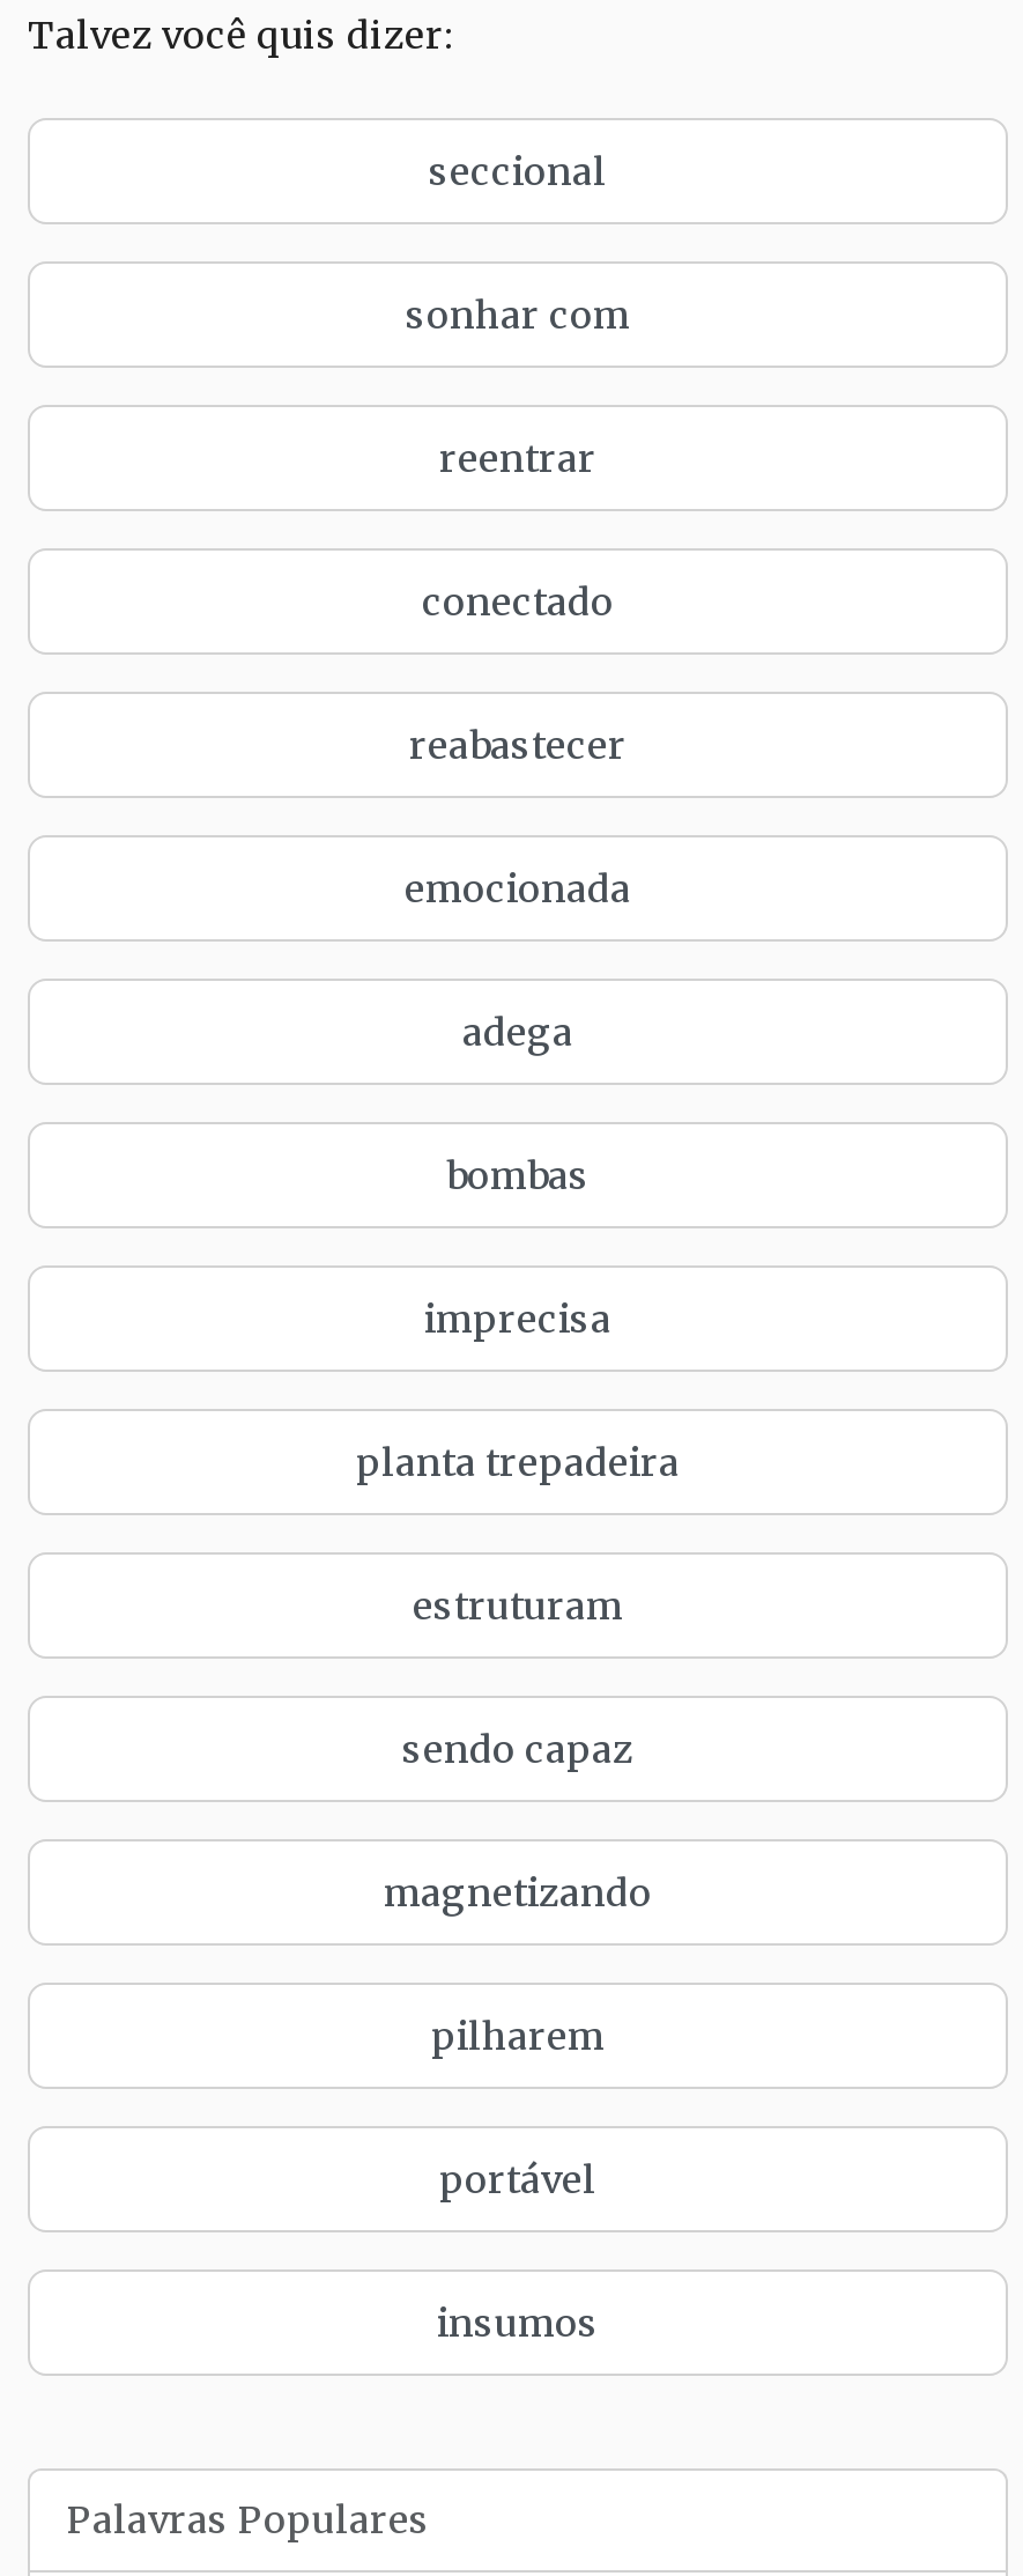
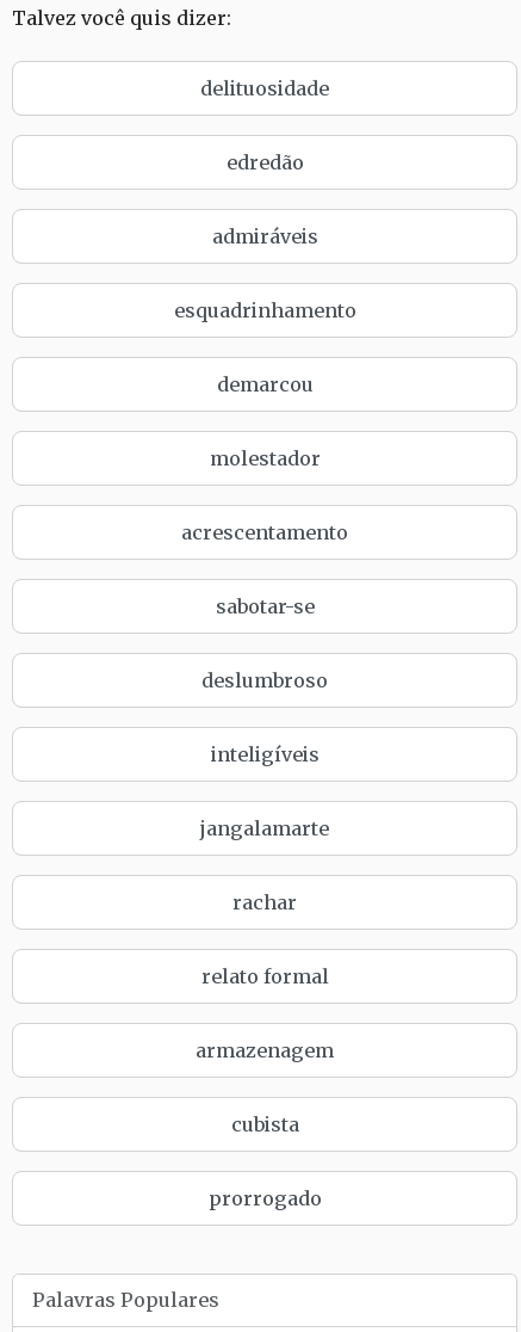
[429,148,607,194] seccional -> [200,76,329,100] delituosidade
[406,291,630,338] sonhar com -> [226,150,303,174] edredão
[439,435,596,481] reentrar -> [212,224,318,248] admiráveis
[422,578,614,625] conectado -> [173,298,356,322] esquadrinhamento
[409,722,627,768] reabastecer -> [216,372,313,396] demarcou
[405,865,631,911] emocionada -> [209,446,320,470] molestador
[462,1009,573,1055] adega -> [181,520,348,544] acrescentamento
[446,1152,590,1198] bombas -> [215,594,314,618] sabotar-se
[424,1296,611,1342] imprecisa -> [201,668,328,692] deslumbroso
[356,1439,680,1485] planta trepadeira -> [210,742,319,766] inteligíveis
[413,1582,623,1629] estruturam -> [200,816,329,840] jangalamarte
[402,1726,633,1772] sendo capaz -> [232,890,297,914] rachar
[384,1869,652,1916] magnetizando -> [201,964,328,988] relato formal
[431,2013,605,2059] pilharem -> [196,1038,334,1062] armazenagem
[439,2156,596,2202] portável -> [231,1112,299,1136] cubista
[437,2300,599,2346] insumos -> [208,1186,321,1210] prorrogado

